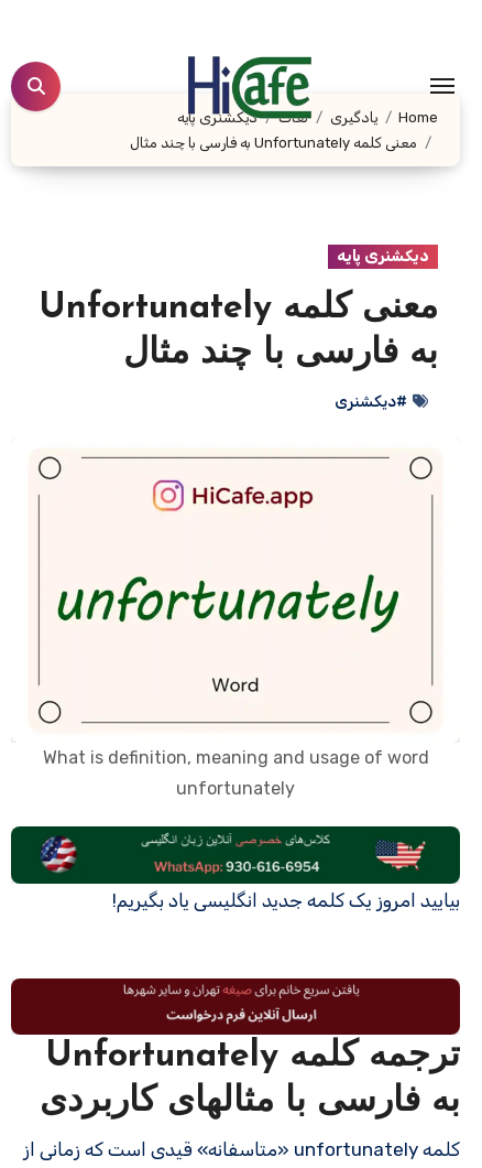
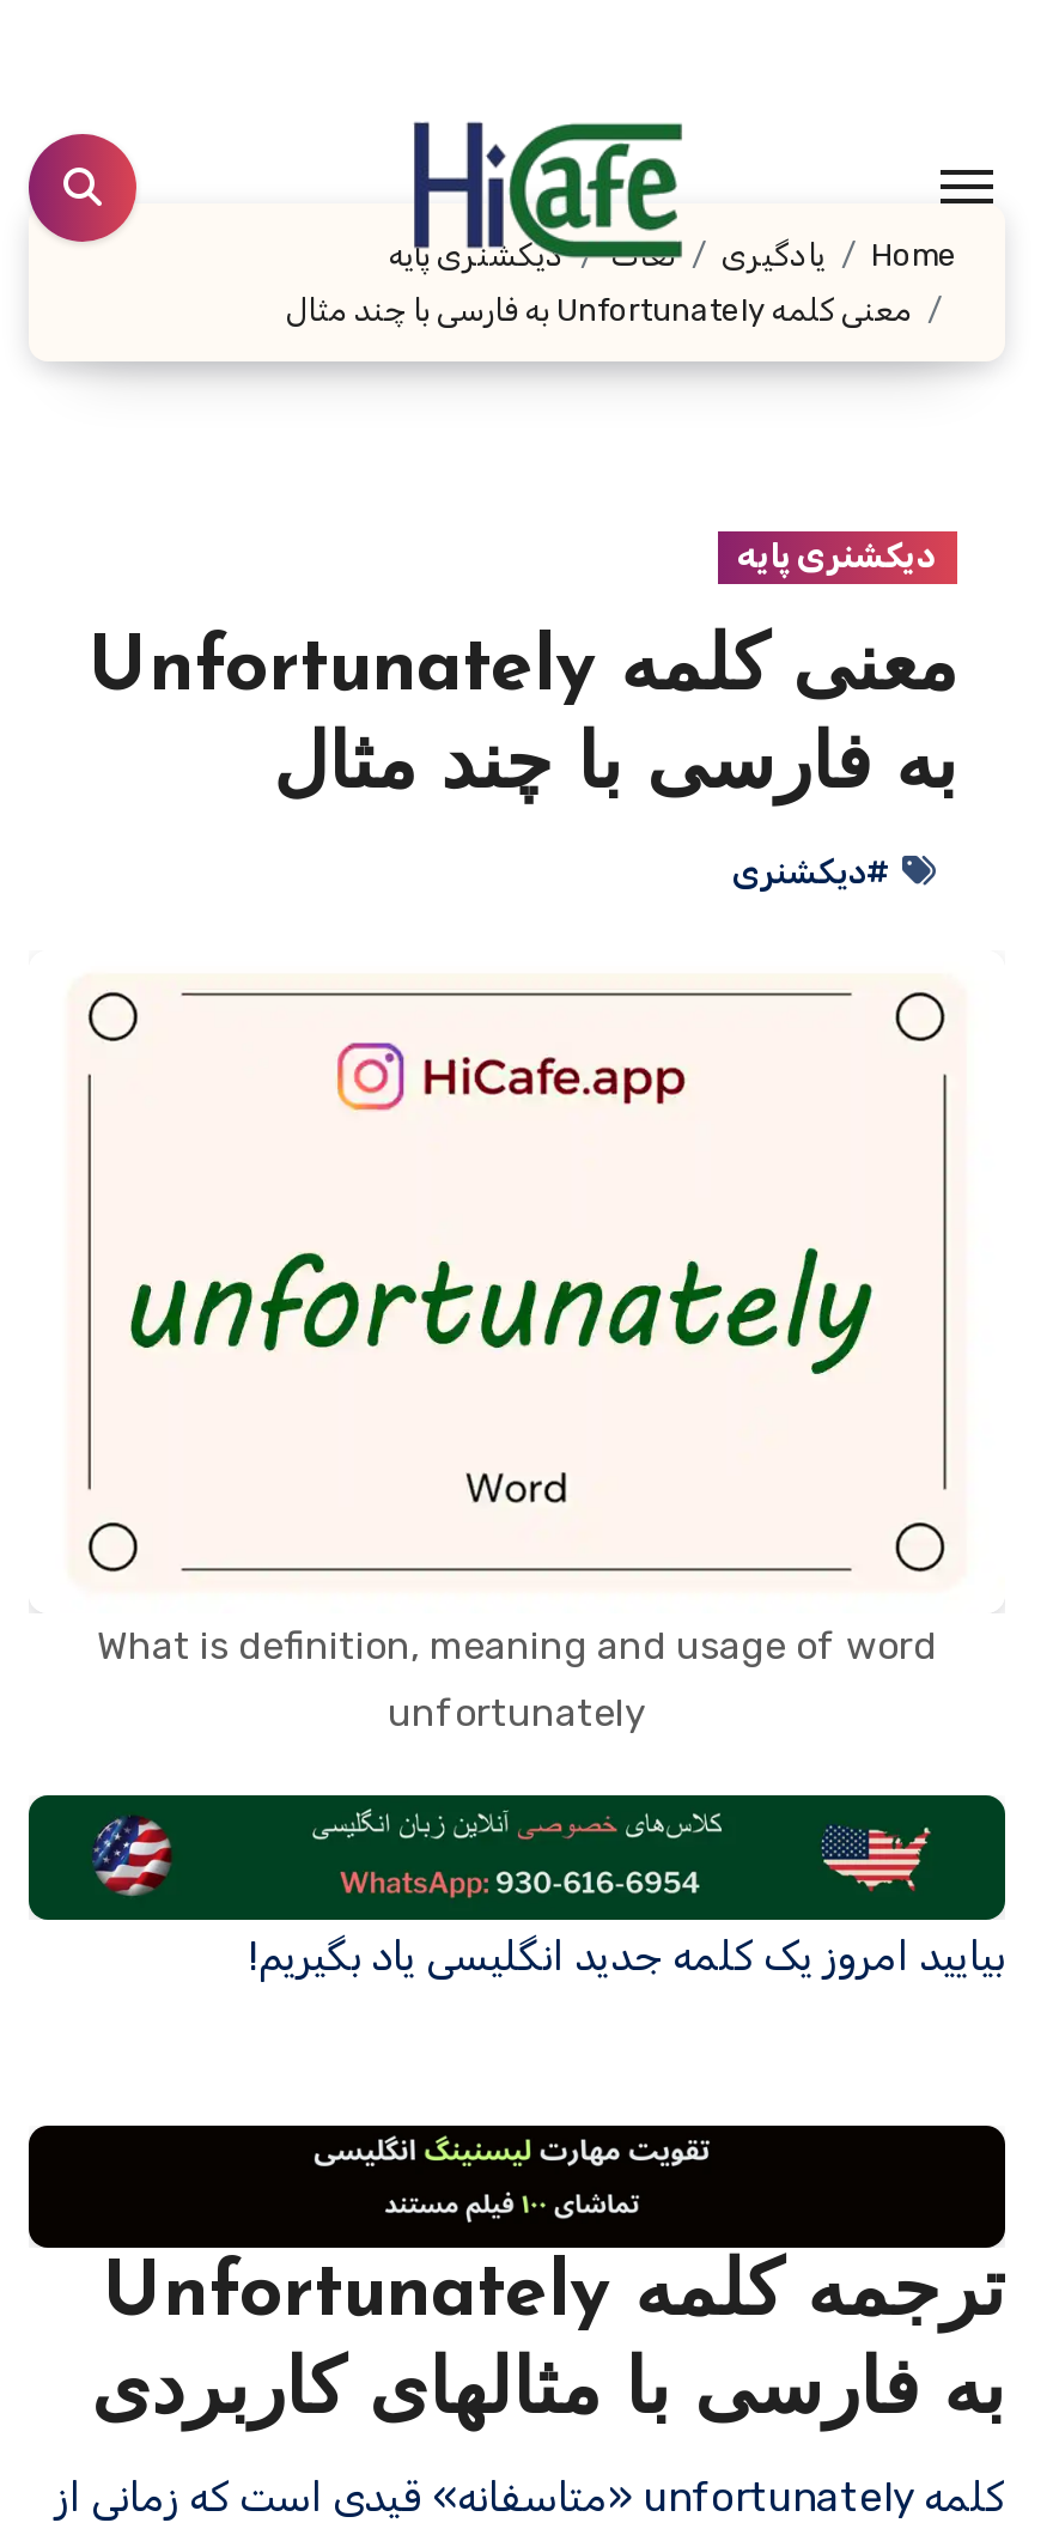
[11,978,460,1035] [image] -> [29,2126,1005,2253] [image]

